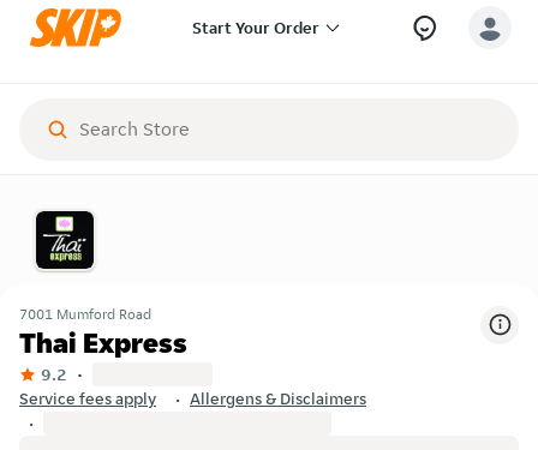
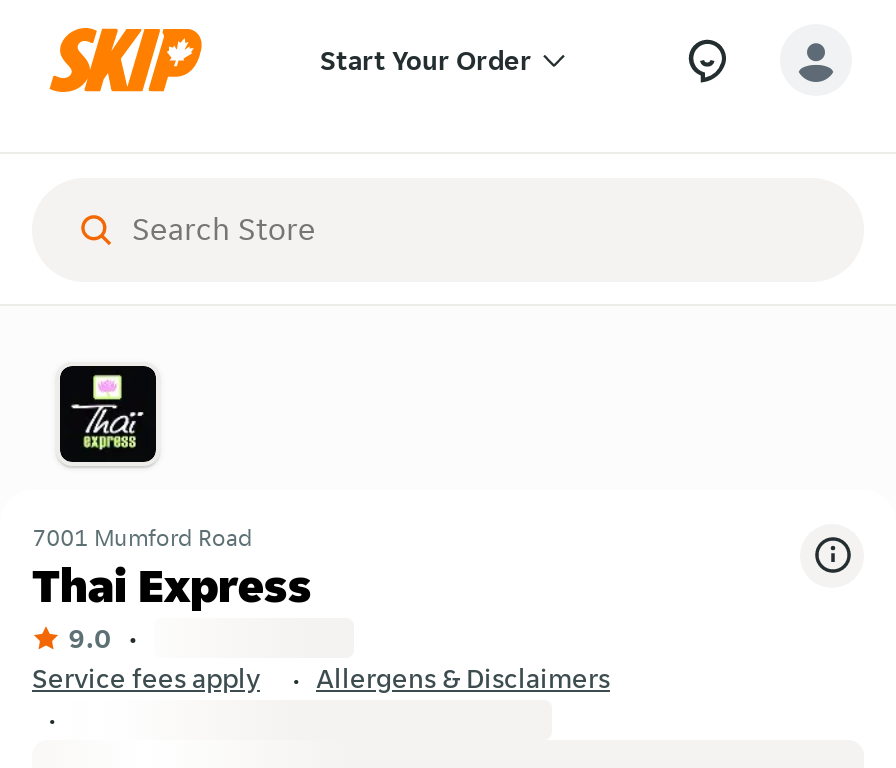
[41,364,67,385] 9.2 -> [68,620,112,656] 9.0

